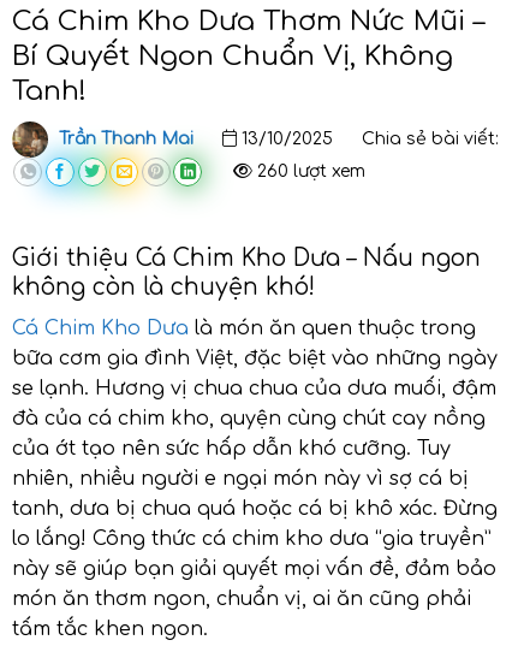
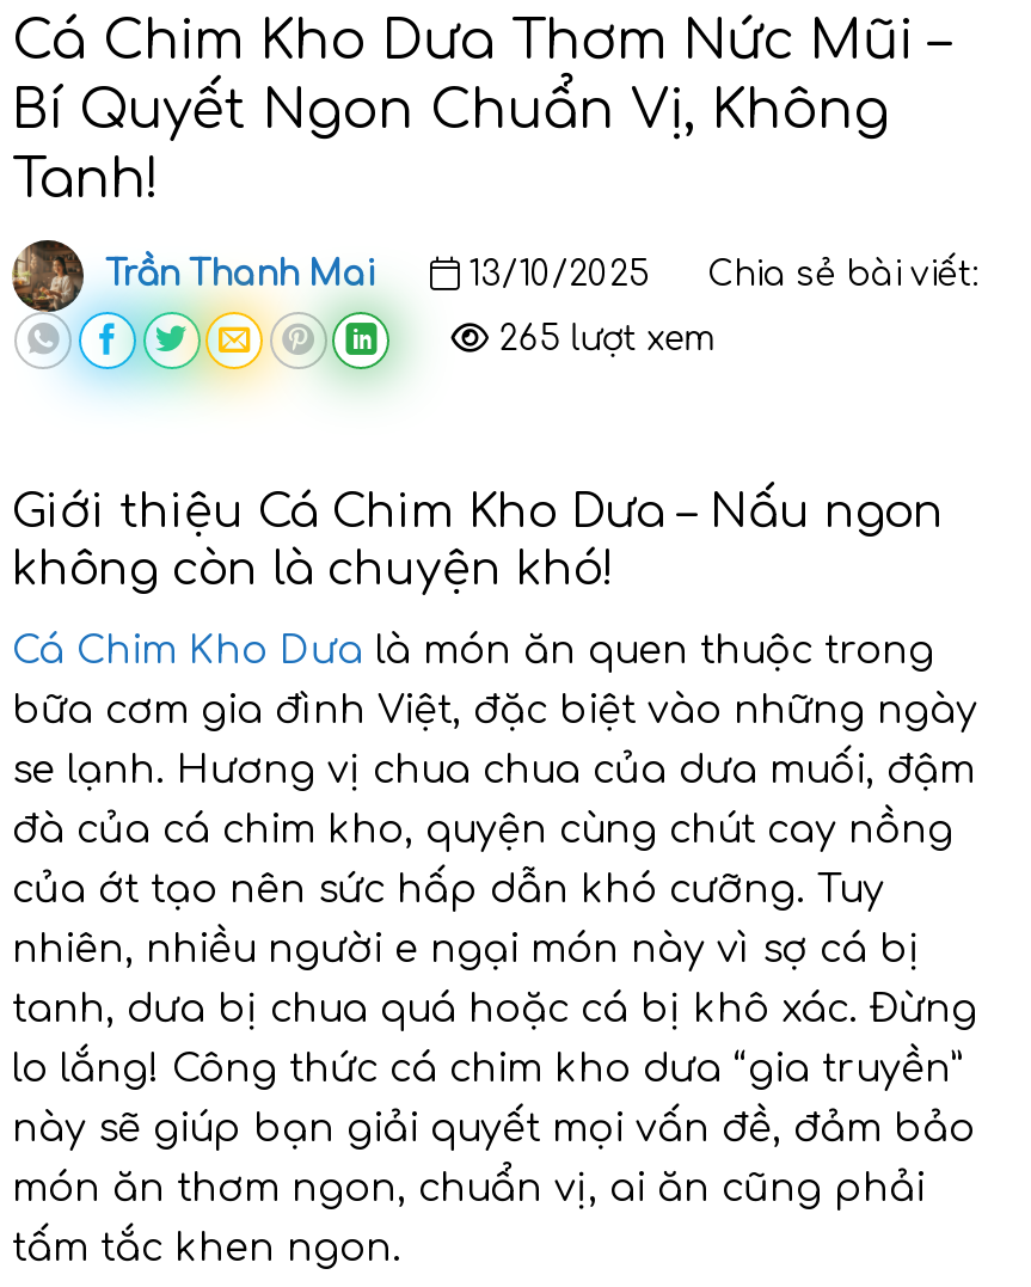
[252,162,365,180] 260 lượt xem -> [489,321,714,357] 265 lượt xem

